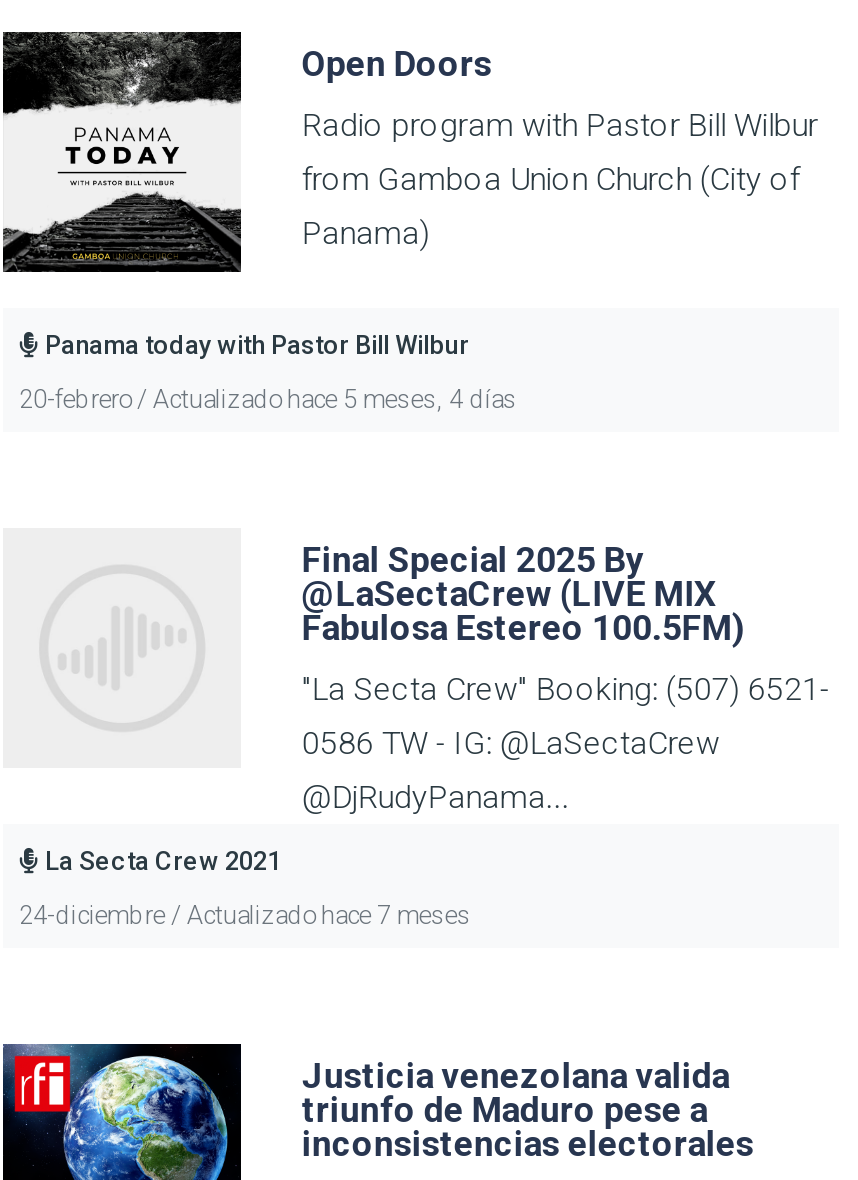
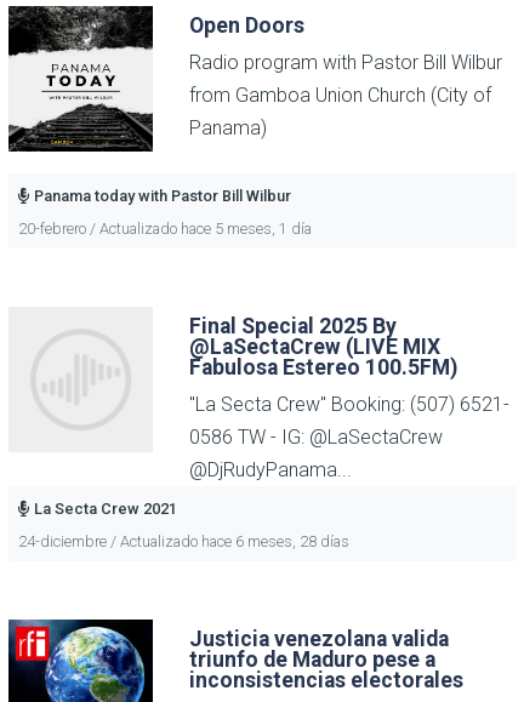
[19,385,517,415] 20-febrero / Actualizado hace 5 meses, 4 días -> [18,220,312,238] 20-febrero / Actualizado hace 5 meses, 1 día
[19,901,471,931] 24-diciembre / Actualizado hace 7 meses -> [18,533,349,551] 24-diciembre / Actualizado hace 6 meses, 28 días

